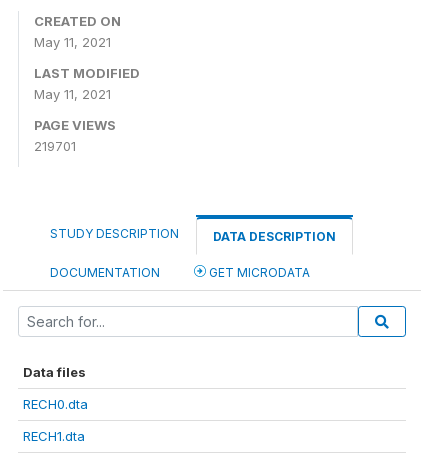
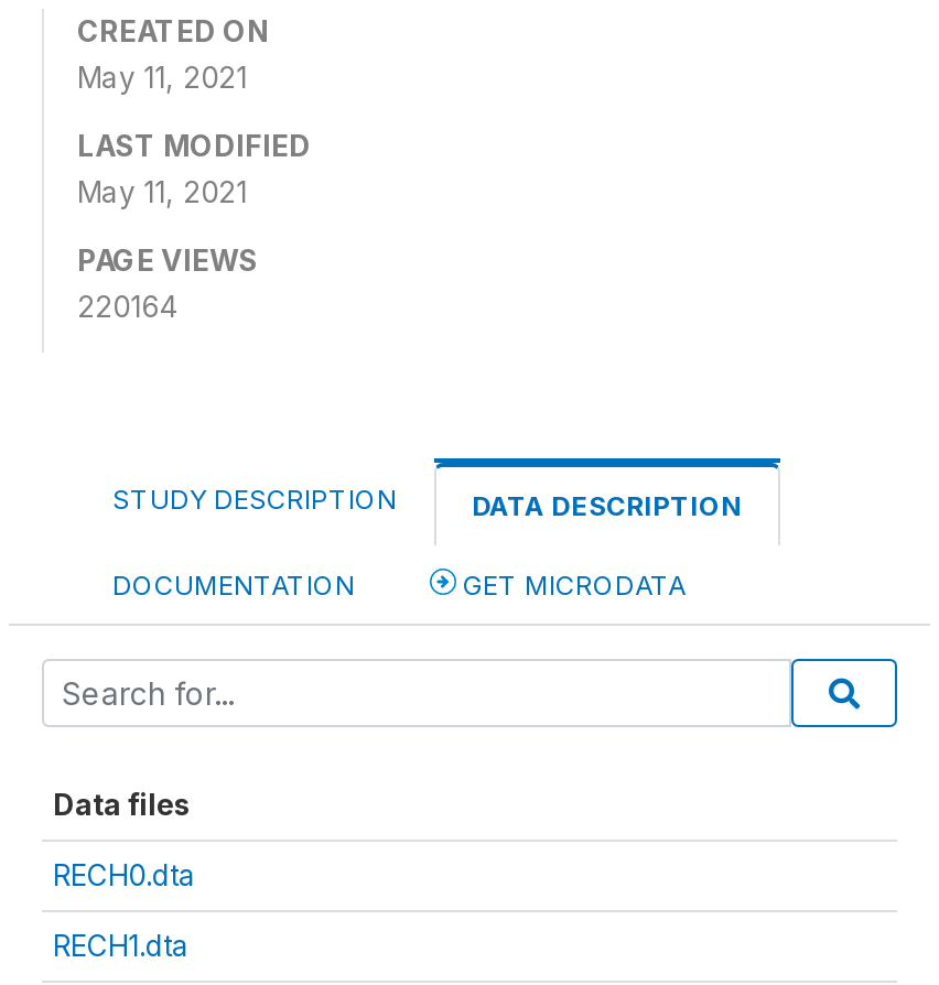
[34,137,76,153] 219701 -> [77,288,176,323] 220164

